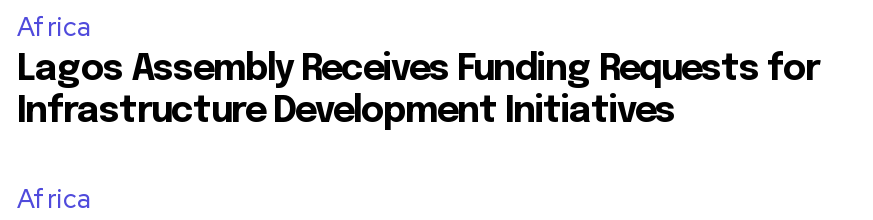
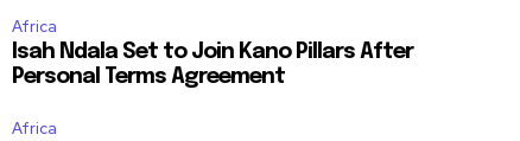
[17,52,819,130] Lagos Assembly Receives Funding Requests for | Infrastructure Development Initiatives -> [12,41,413,87] Isah Ndala Set to Join Kano Pillars After | Personal Terms Agreement

